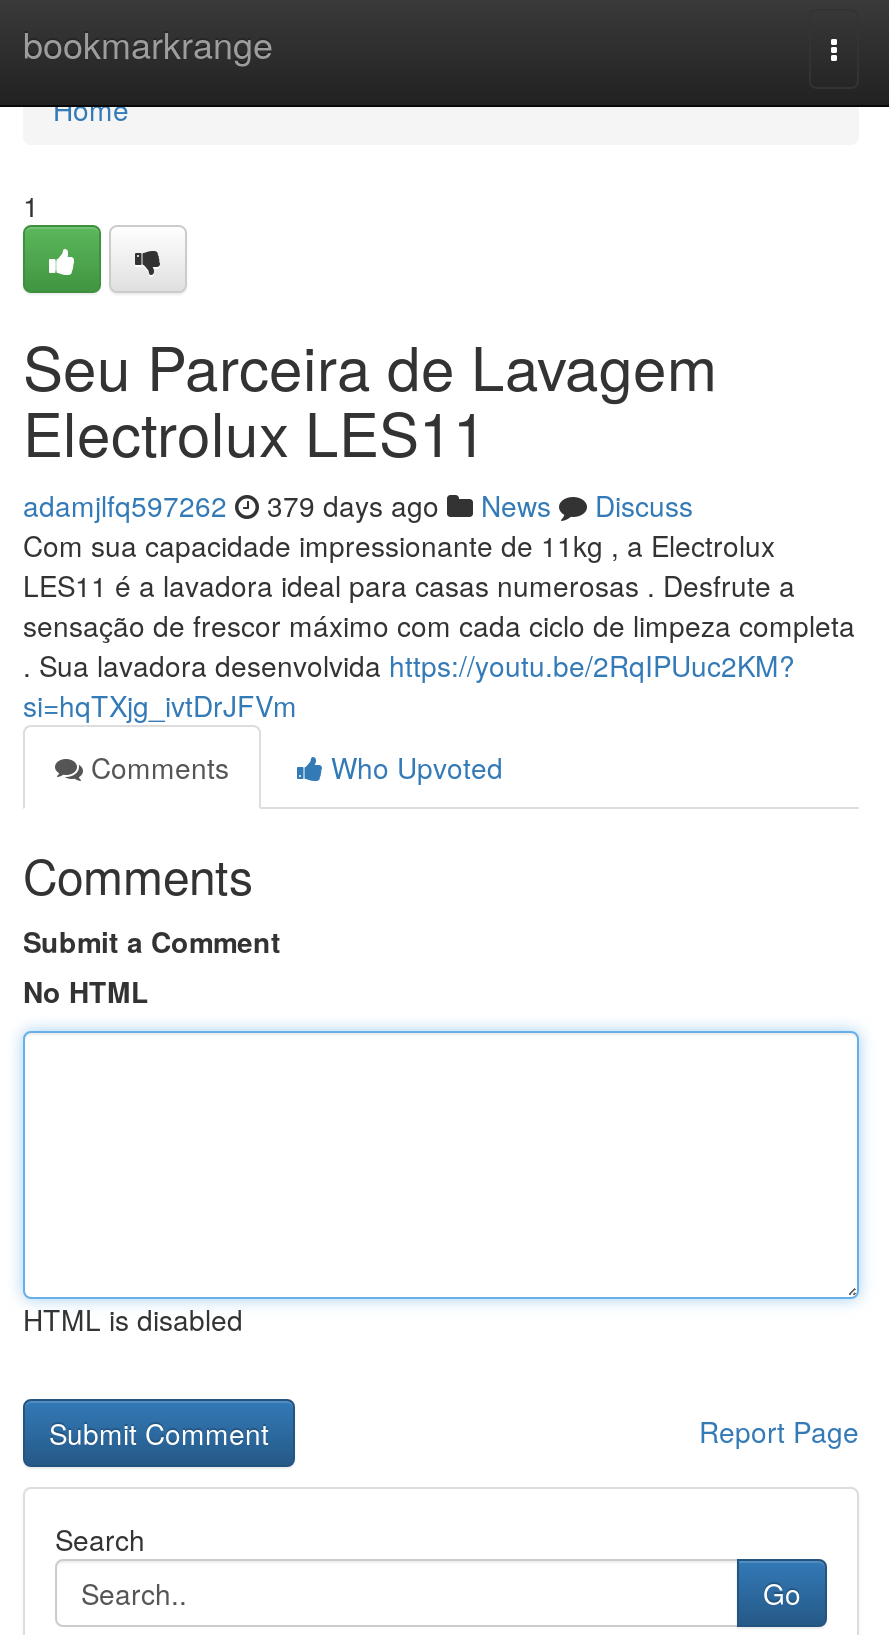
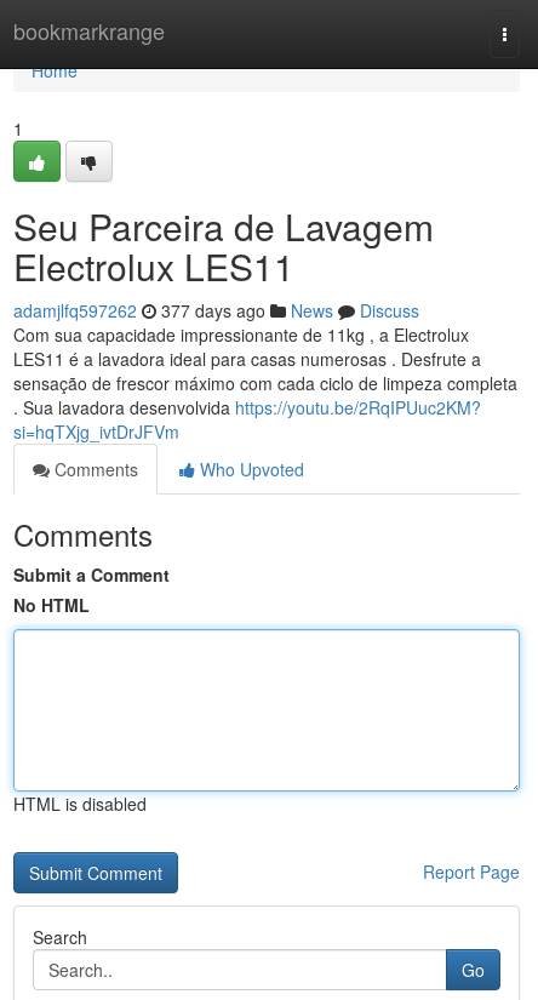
[23,485,693,525] adamjlfq597262 379 days ago News Discuss -> [13,298,419,322] adamjlfq597262 377 days ago News Discuss

